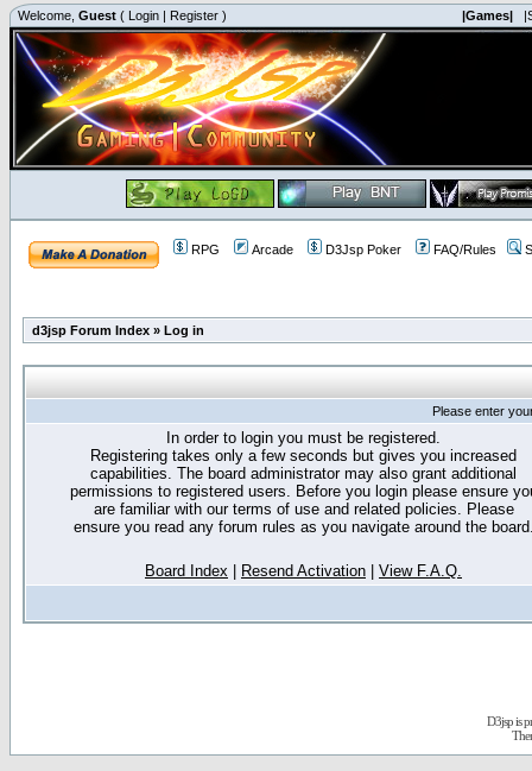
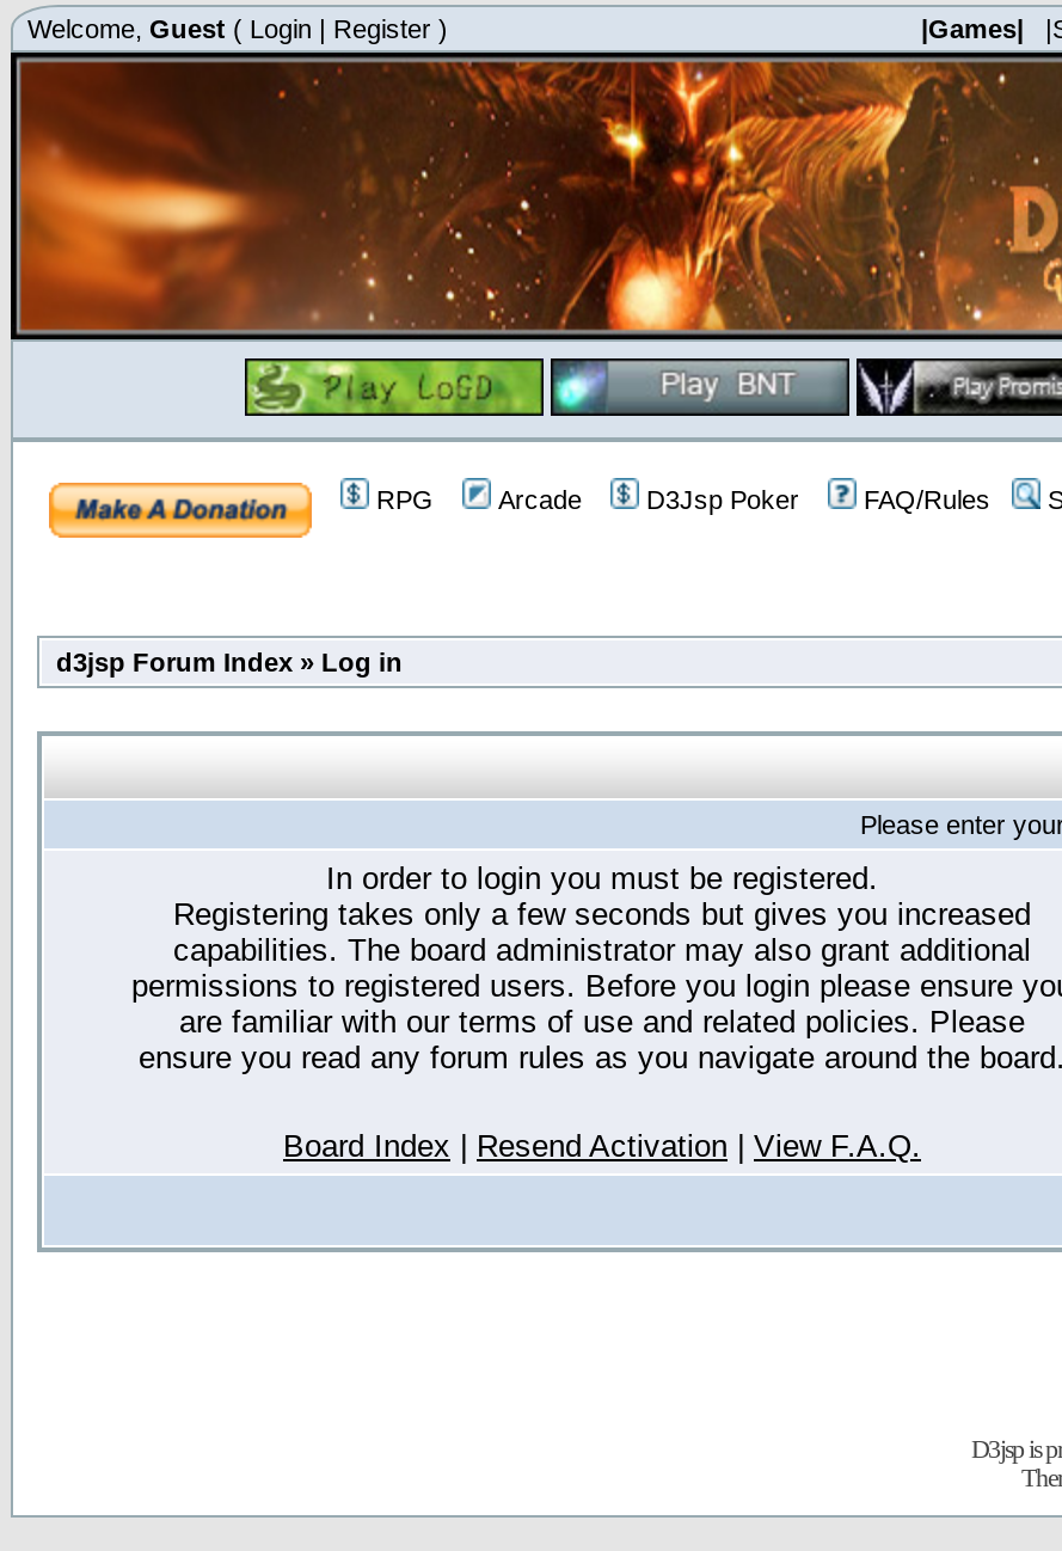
[14,32,528,166] [image] -> [20,60,1055,332] [image]

